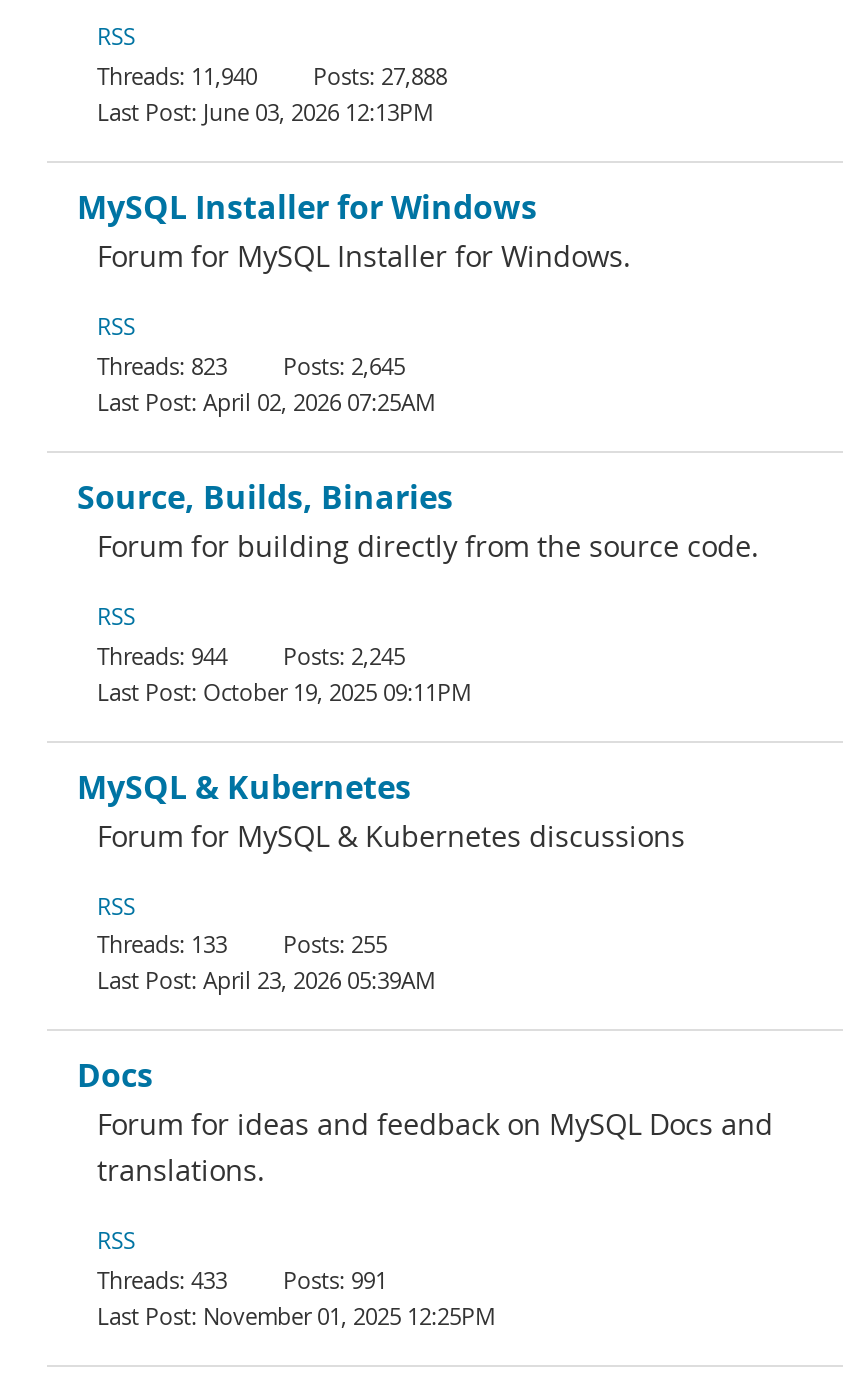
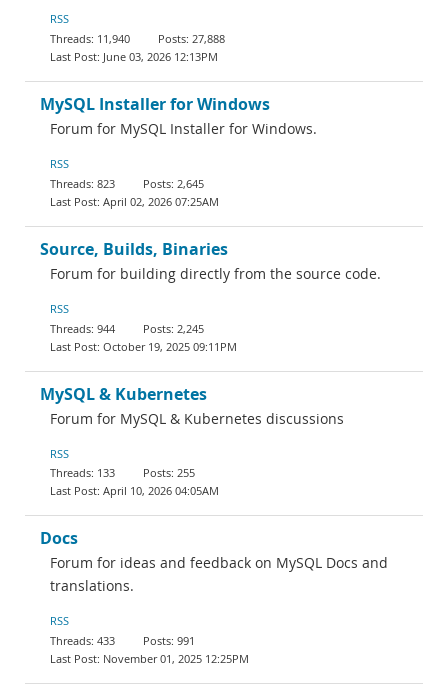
[203,966,435,996] April 23, 2026 05:39AM -> [103,483,219,498] April 10, 2026 04:05AM

